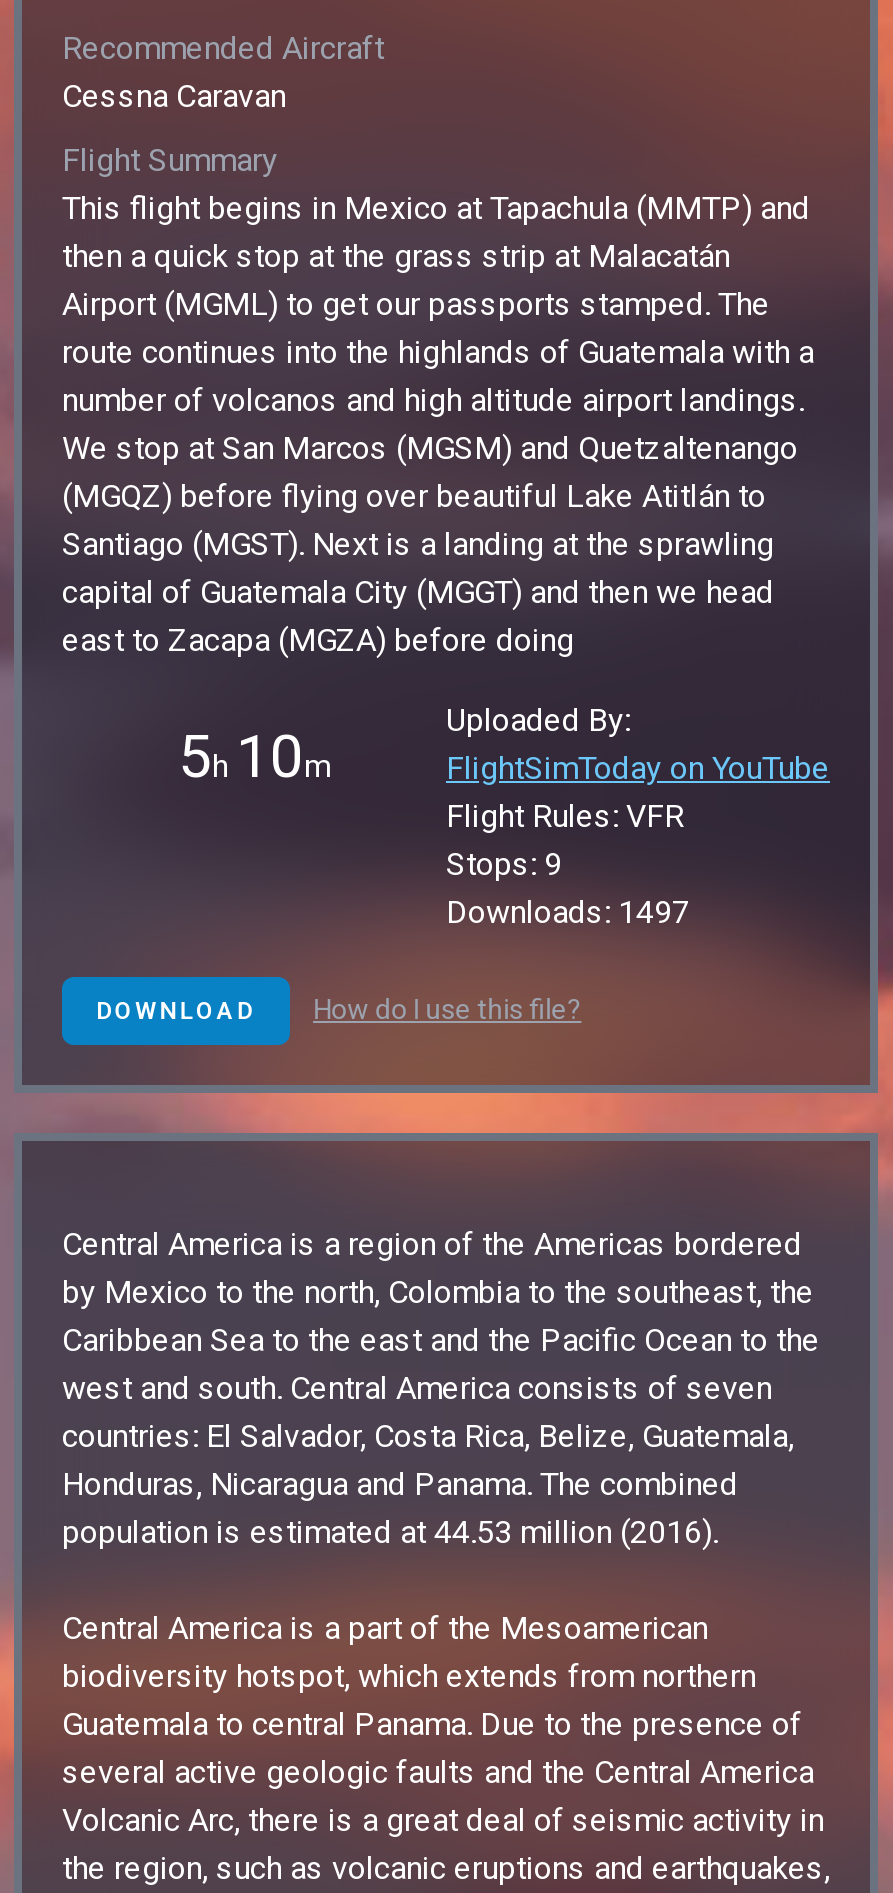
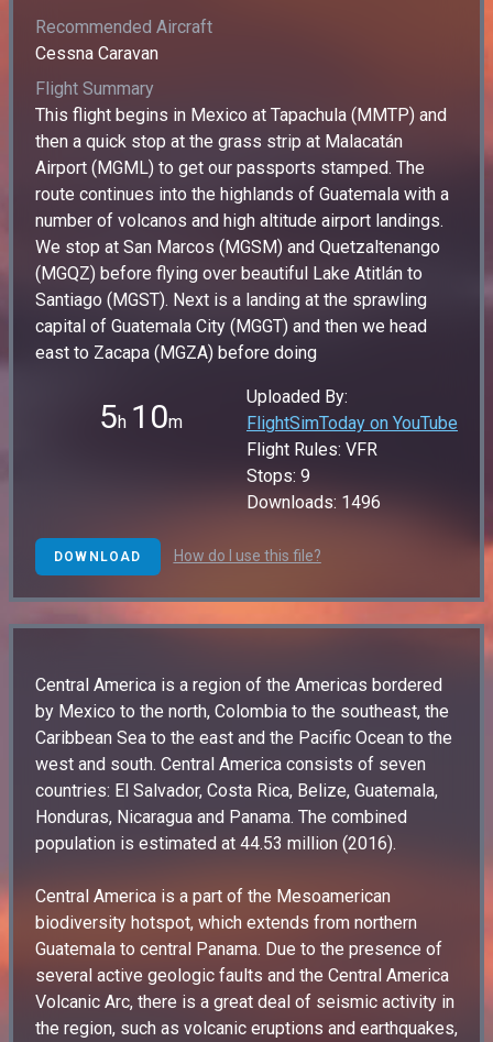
[446,893,690,931] Downloads: 1497 -> [246,492,381,513] Downloads: 1496

